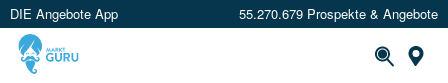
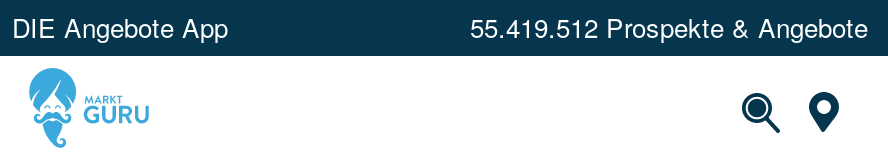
[239,4,438,23] 55.270.679 Prospekte & Angebote -> [470,8,868,46] 55.419.512 Prospekte & Angebote

